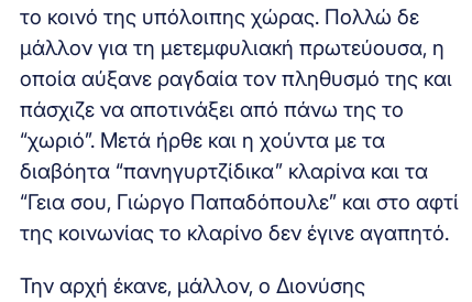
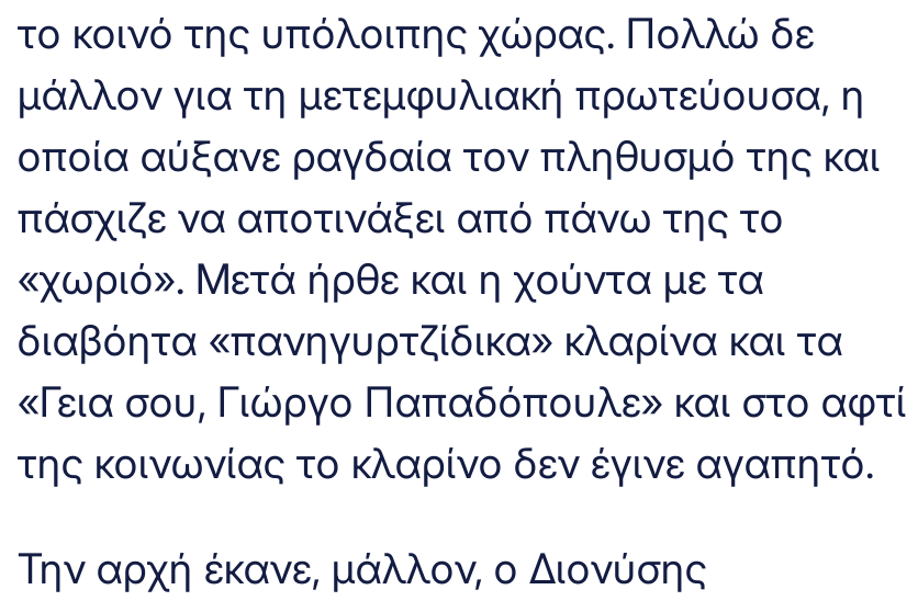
[20,128,385,153] “χωριό”. Μετά ήρθε και η χούντα με τα -> [17,254,764,304] «χωριό». Μετά ήρθε και η χούντα με τα
[20,158,428,184] διαβόητα “πανηγυρτζίδικα” κλαρίνα και τα -> [17,315,843,366] διαβόητα «πανηγυρτζίδικα» κλαρίνα και τα
[20,189,459,215] “Γεια σου, Γιώργο Παπαδόπουλε” και στο αφτί -> [17,377,907,427] «Γεια σου, Γιώργο Παπαδόπουλε» και στο αφτί

